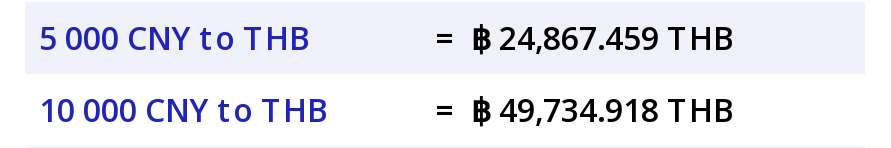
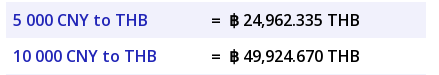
[435,16,733,60] = ฿ 24,867.459 THB -> [211,9,360,31] = ฿ 24,962.335 THB
[435,88,733,132] = ฿ 49,734.918 THB -> [211,45,360,67] = ฿ 49,924.670 THB

